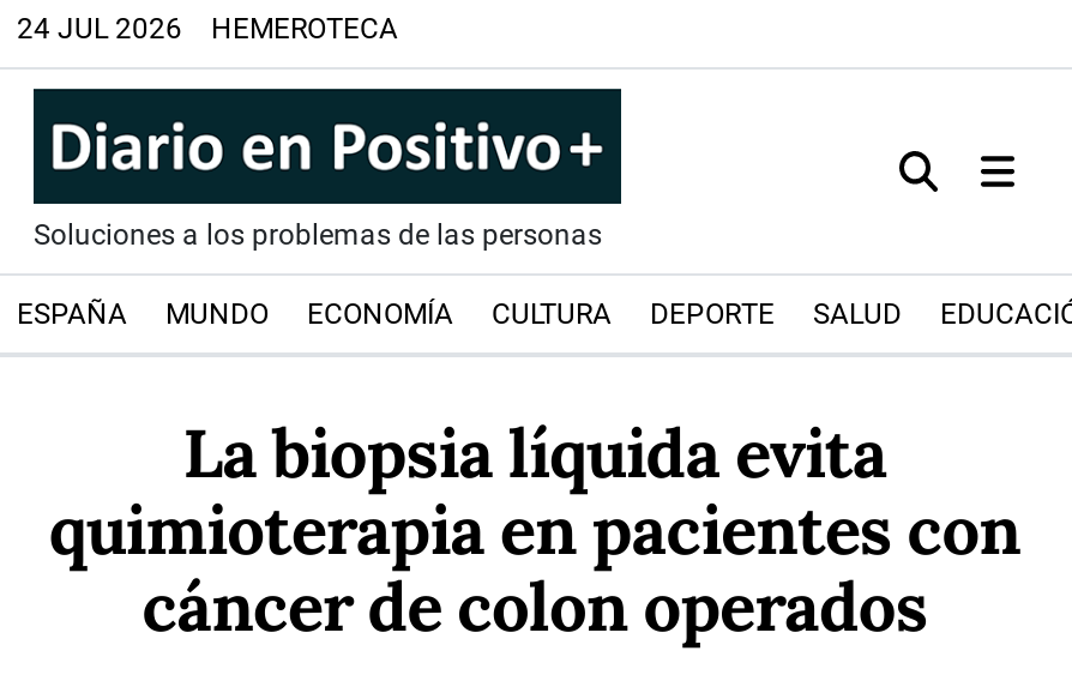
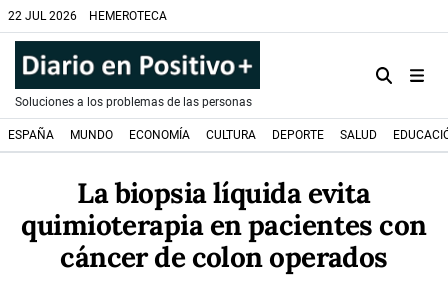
[17,12,398,46] 24 JUL 2026 HEMEROTECA -> [8,9,167,23] 22 JUL 2026 HEMEROTECA

